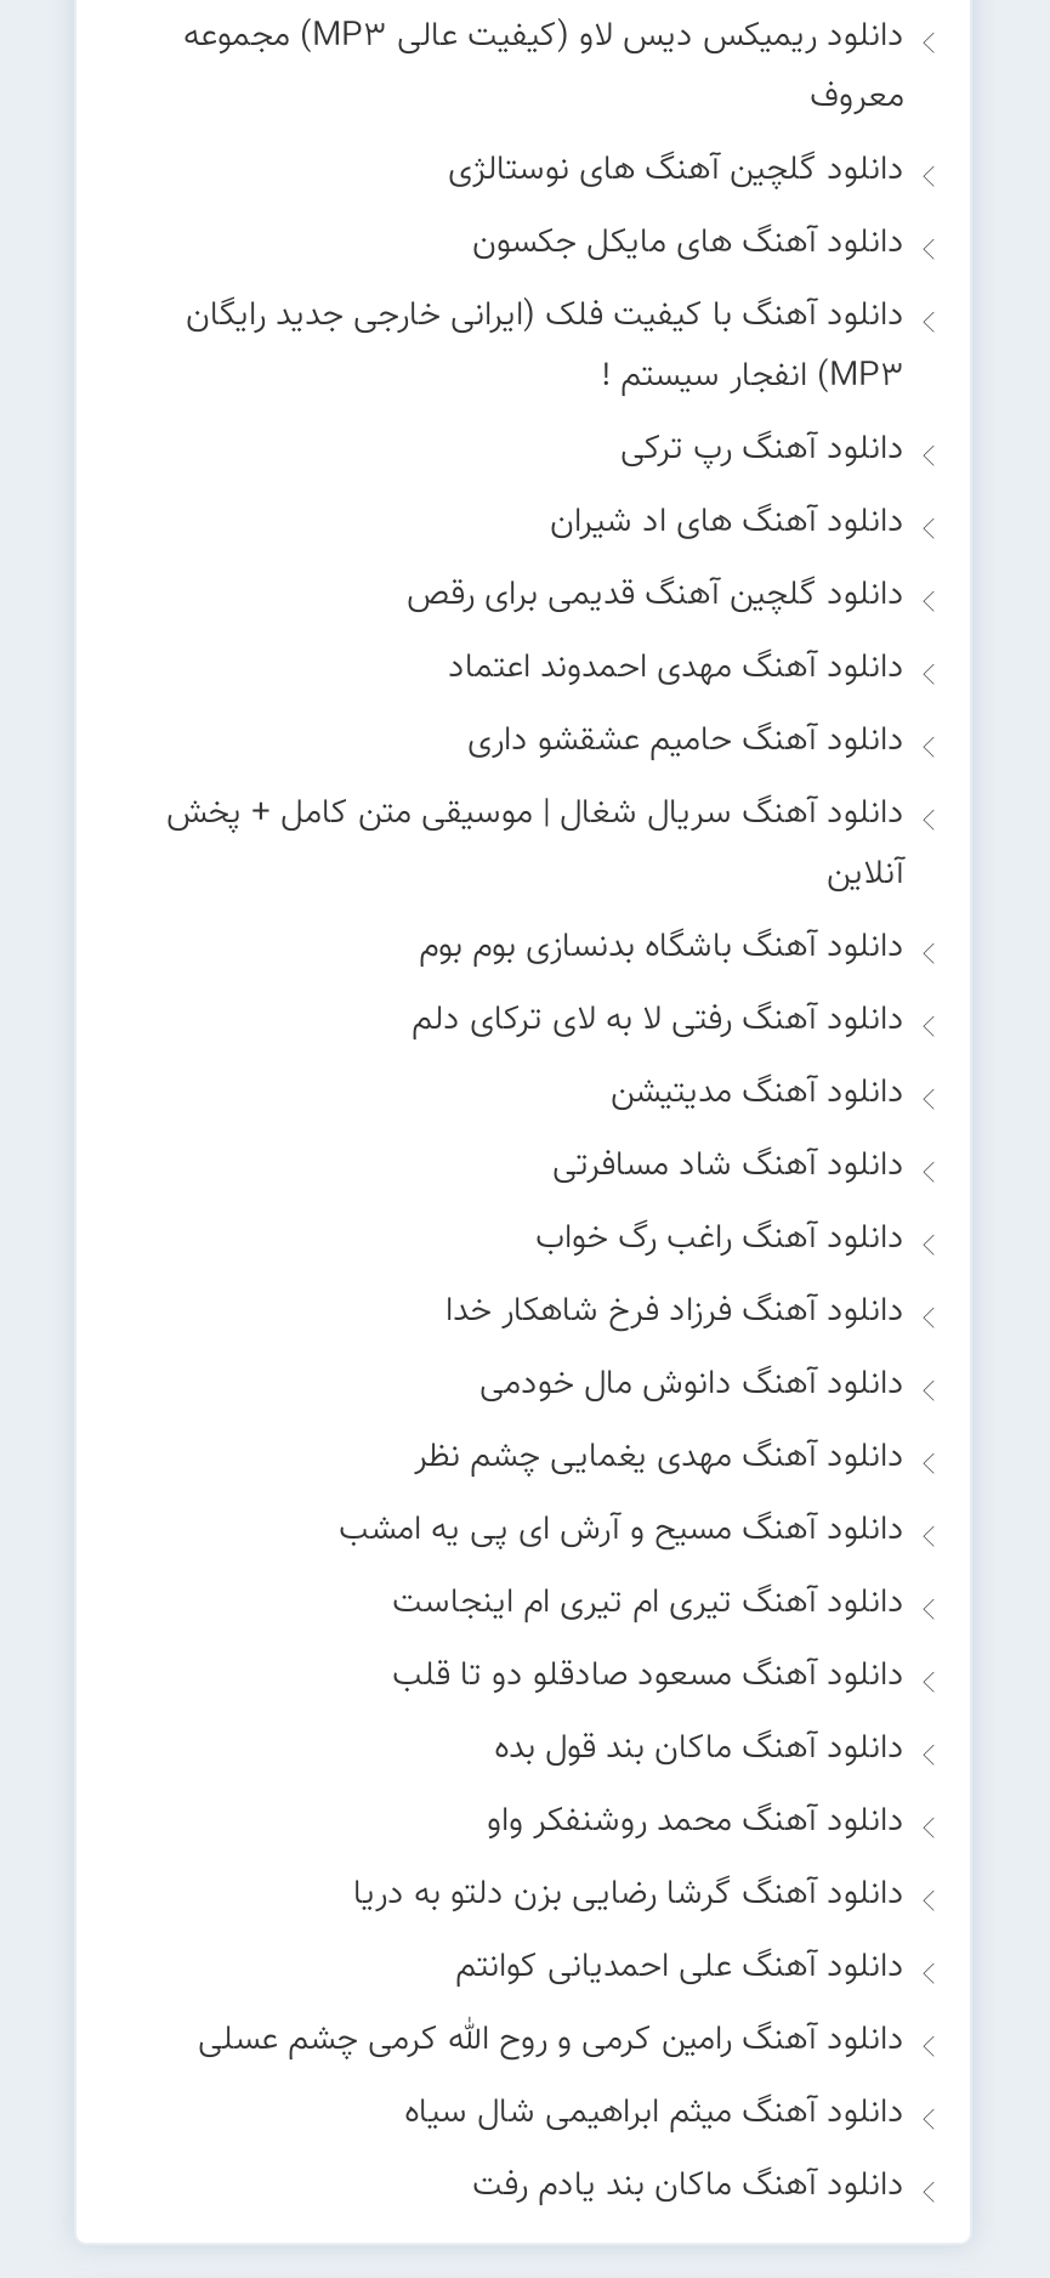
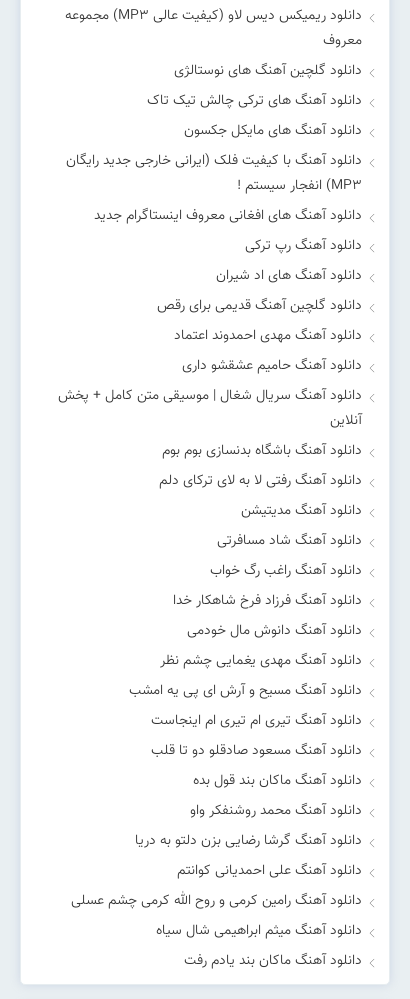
none -> [147,90,362,112] دانلود آهنگ های ترکی چالش تیک تاک
none -> [94,205,362,227] دانلود آهنگ های افغانی معروف اینستاگرام جدید

